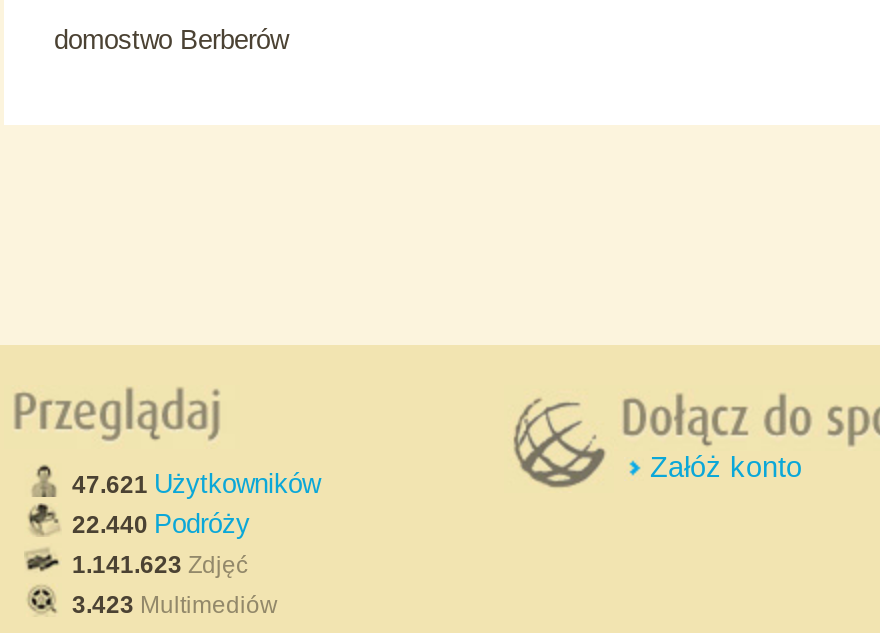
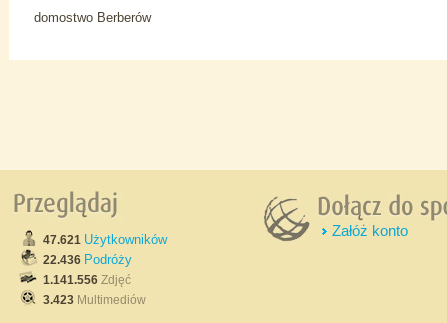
[72,509,250,539] 22.440 Podróży -> [43,252,132,267] 22.436 Podróży
[72,551,248,579] 1.141.623 Zdjęć -> [43,273,131,287] 1.141.556 Zdjęć

